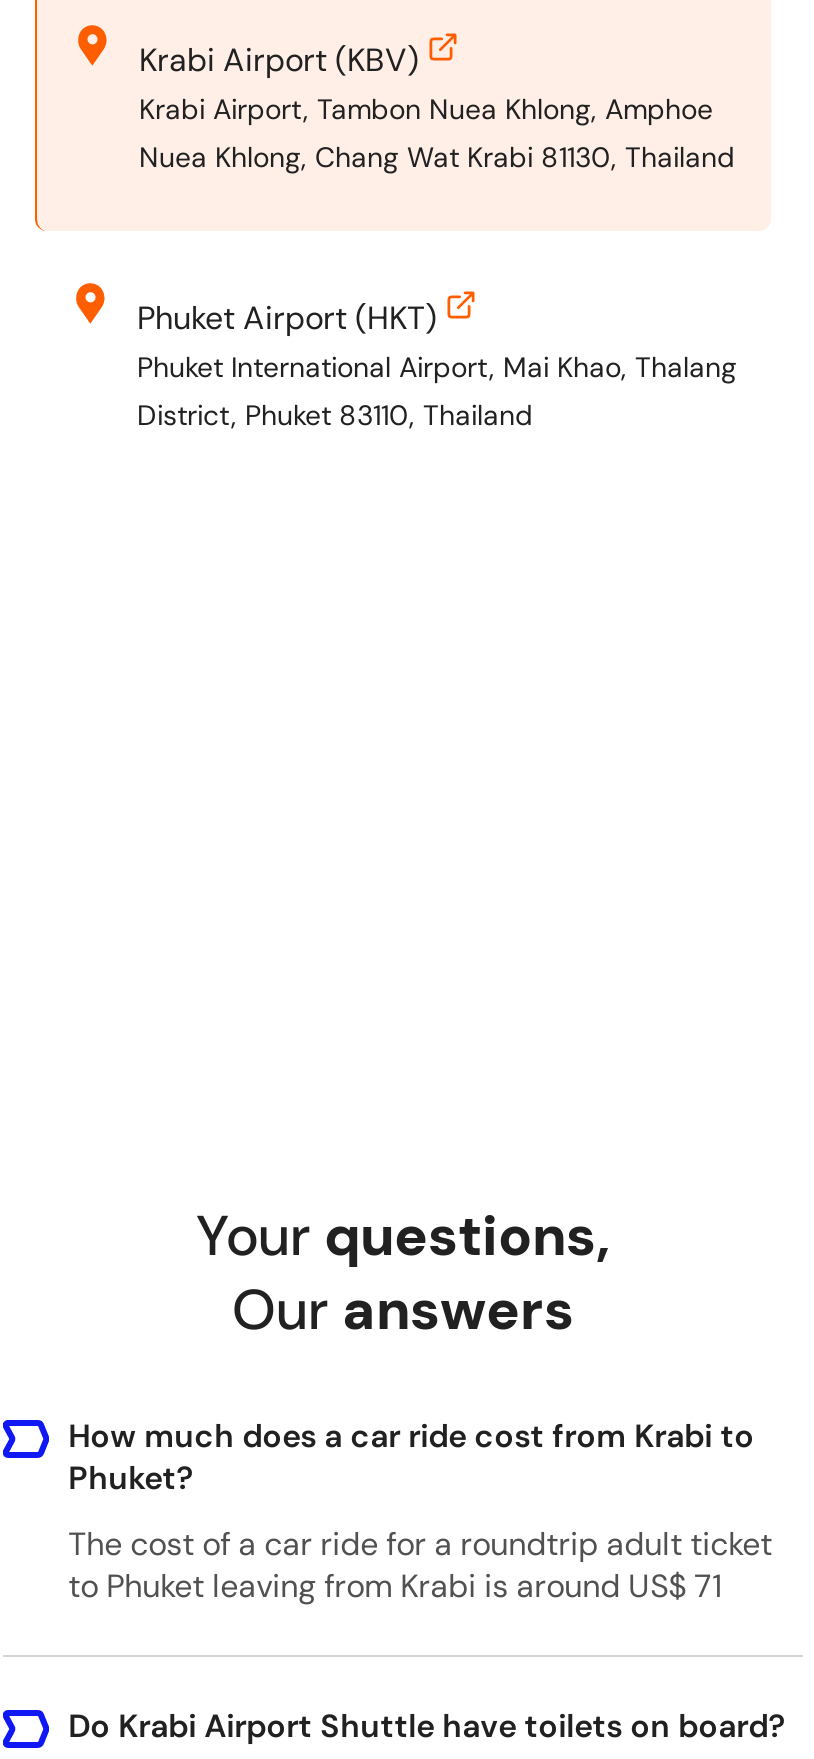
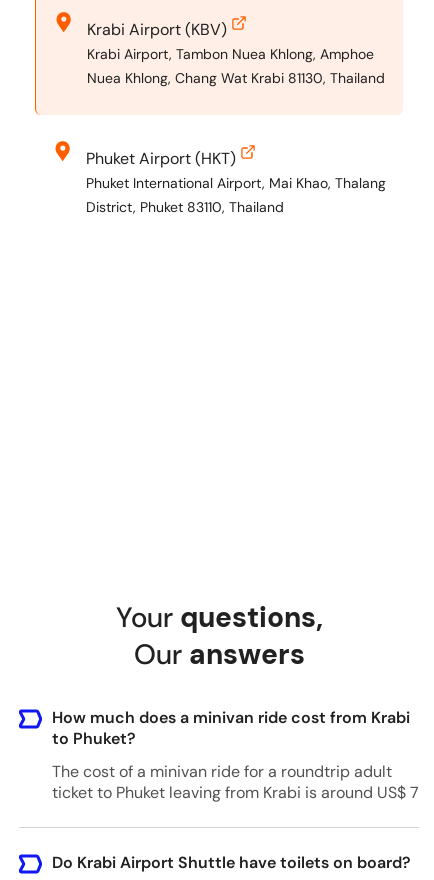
[68,1415,754,1499] How much does a car ride cost from Krabi to | Phuket? -> [52,707,410,749] How much does a minivan ride cost from Krabi | to Phuket?
[68,1523,772,1607] The cost of a car ride for a roundtrip adult ticket | to Phuket leaving from Krabi is around US$ 71 -> [52,761,419,803] The cost of a minivan ride for a roundtrip adult | ticket to Phuket leaving from Krabi is around US$ 7

